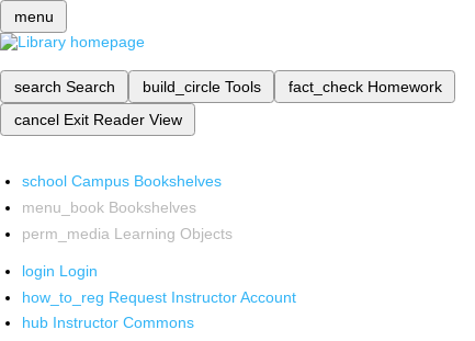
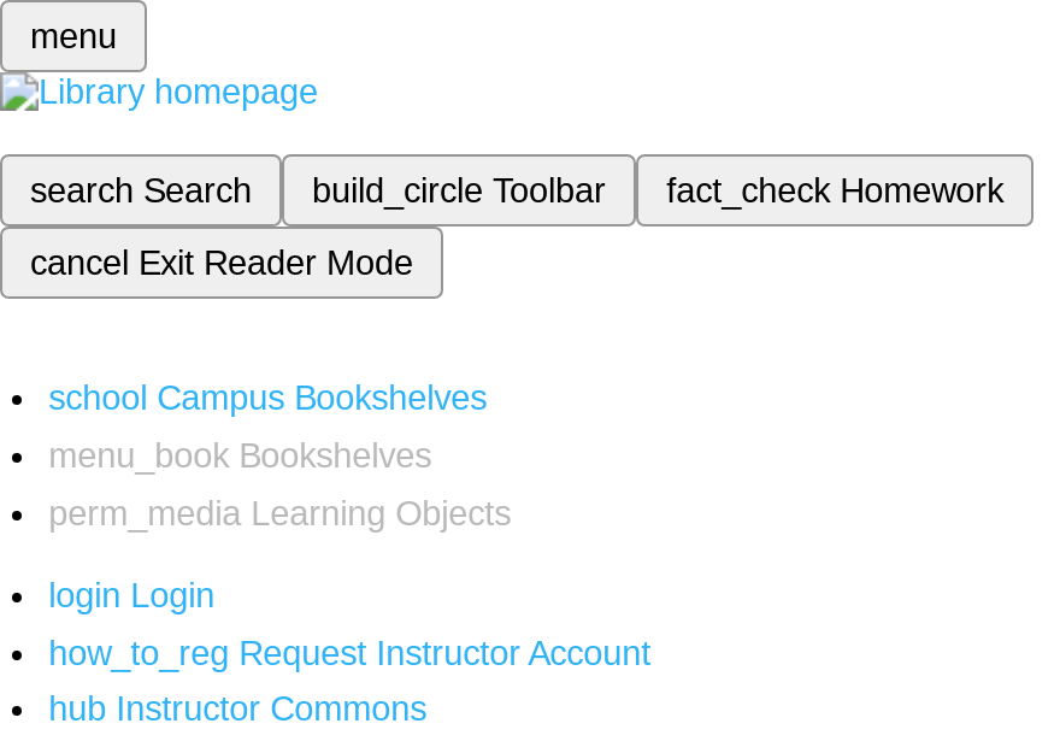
[142,78,261,95] build_circle Tools -> [312,171,606,210] build_circle Toolbar
[14,111,182,128] cancel Exit Reader View -> [30,243,413,282] cancel Exit Reader Mode

